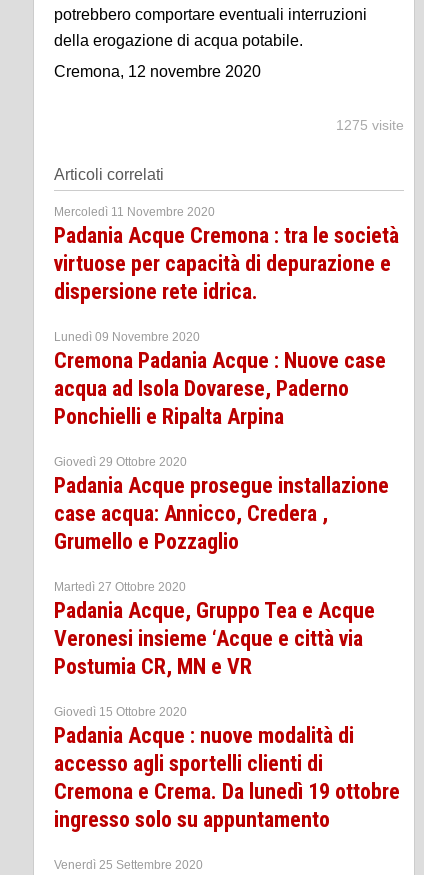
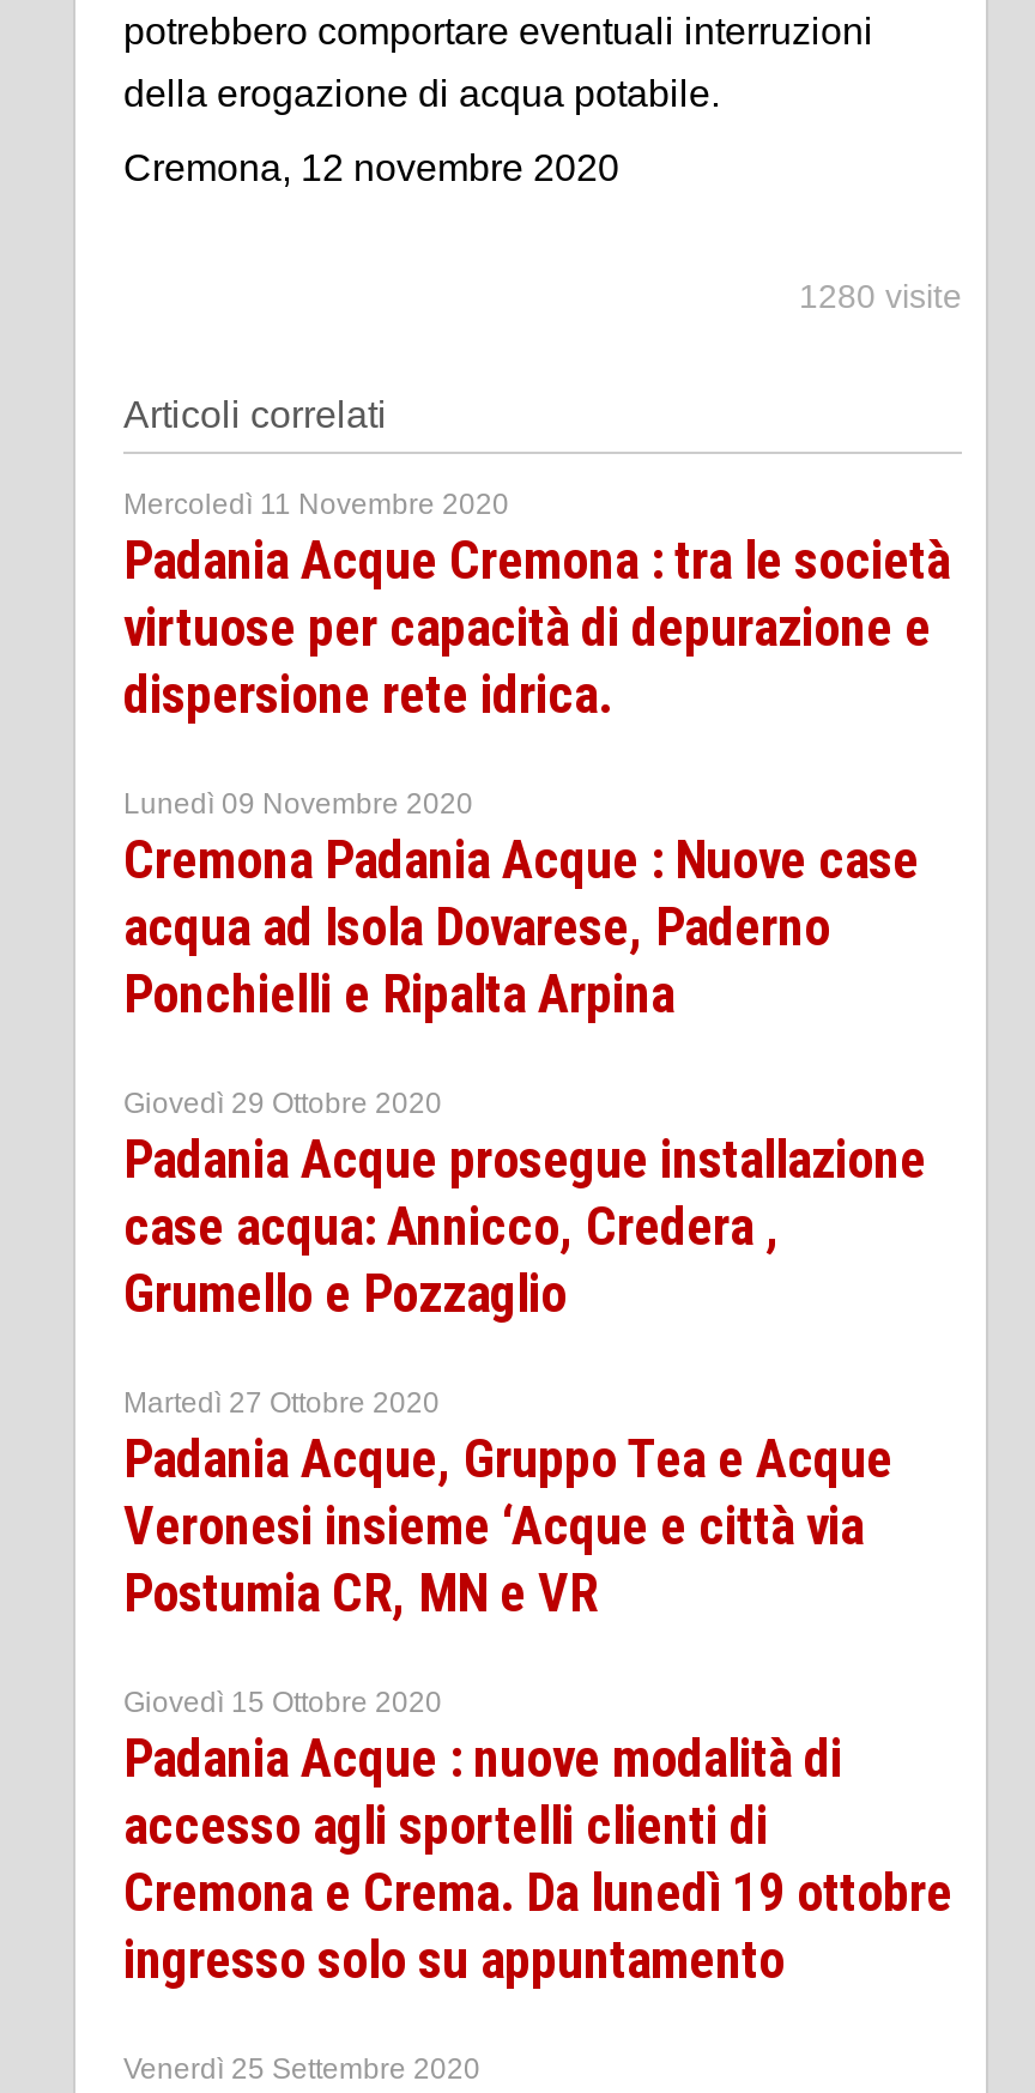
[336,117,404,133] 1275 visite -> [799,277,962,315] 1280 visite

